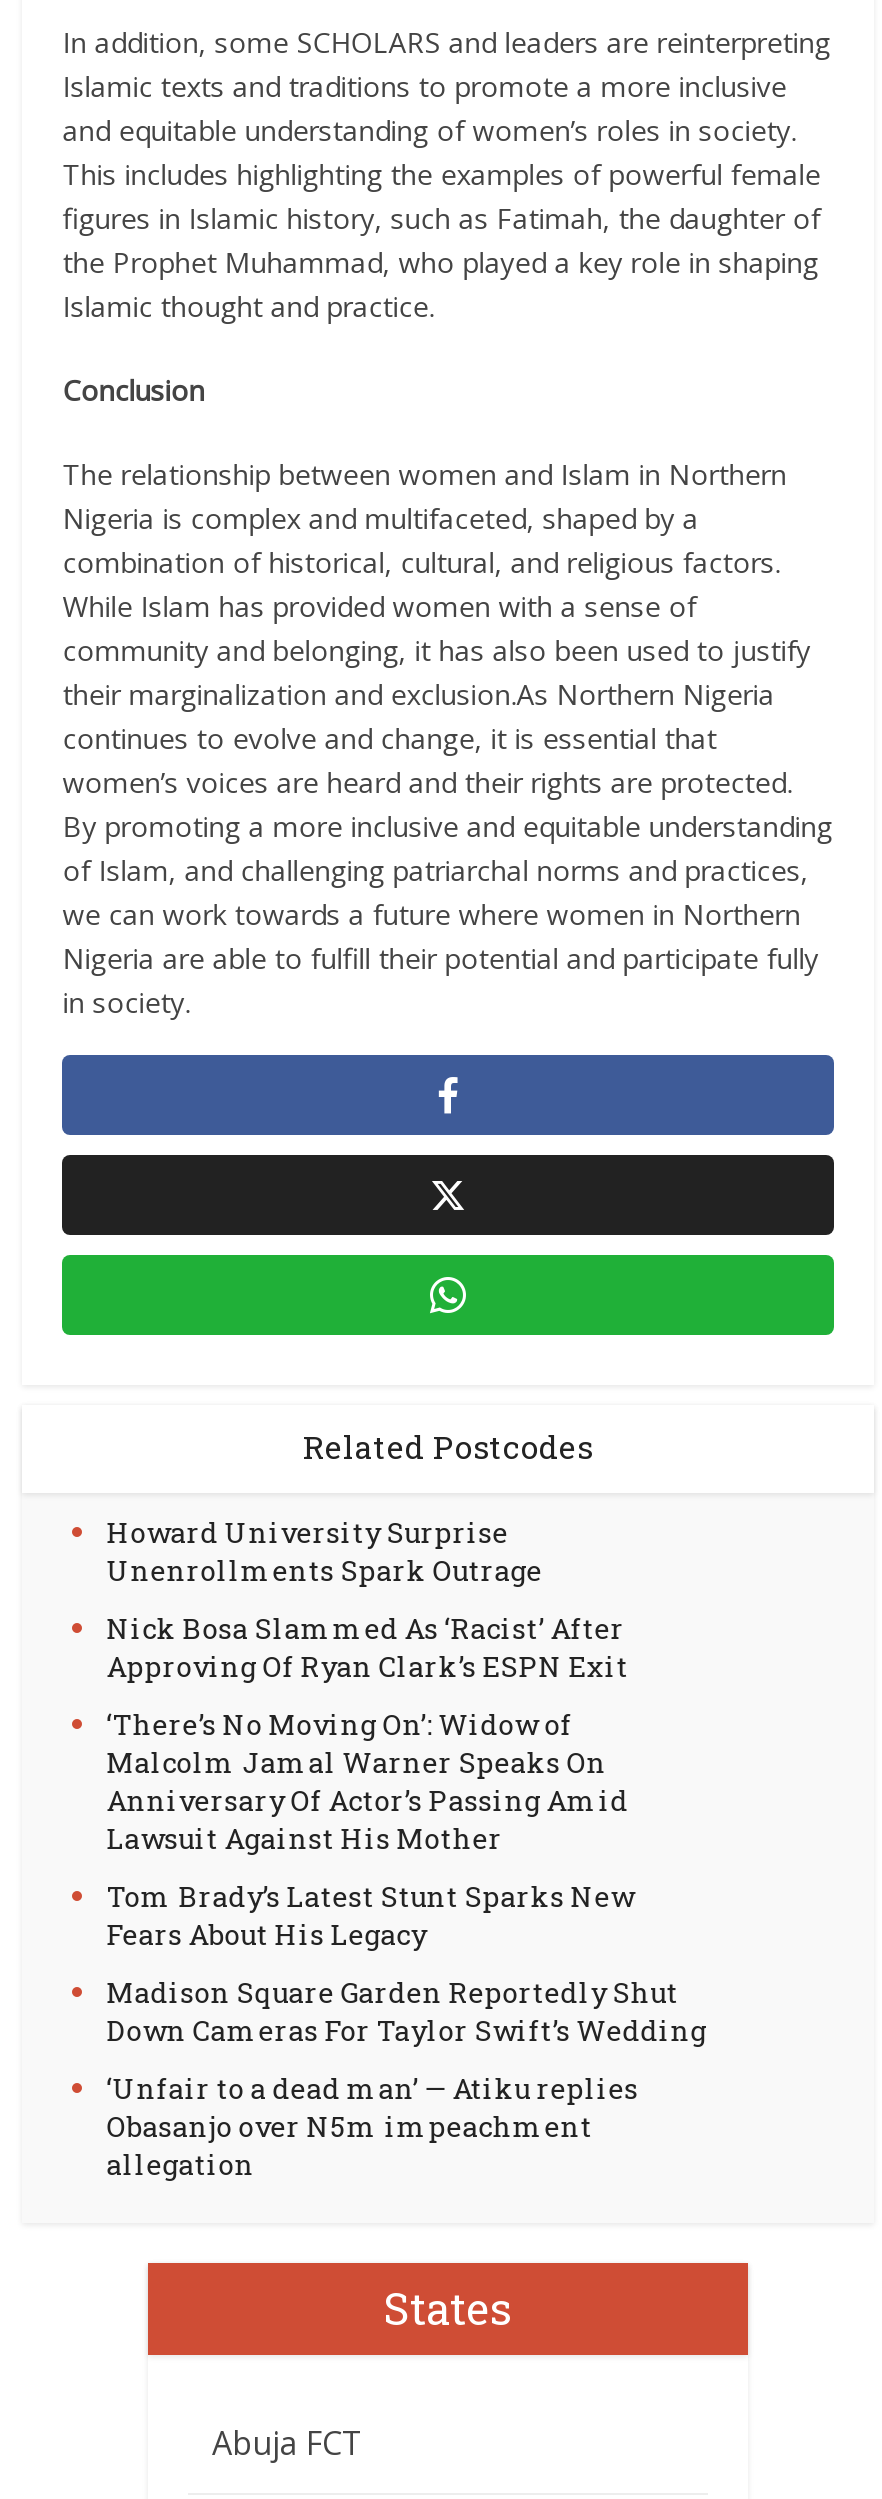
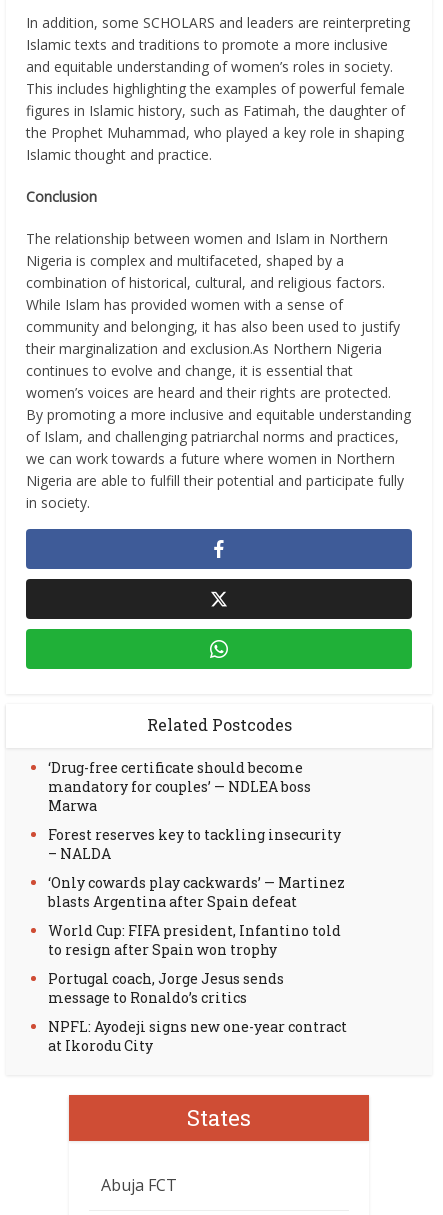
[106,1513,542,1589] Howard University Surprise | Unenrollments Spark Outrage -> [48,758,311,815] ‘Drug-free certificate should become | mandatory for couples’ — NDLEA boss | Marwa
[106,1609,628,1685] Nick Bosa Slammed As ‘Racist’ After | Approving Of Ryan Clark’s ESPN Exit -> [48,825,341,863] Forest reserves key to tackling insecurity | – NALDA
[106,1705,628,1857] ‘There’s No Moving On’: Widow of | Malcolm Jamal Warner Speaks On | Anniversary Of Actor’s Passing Amid | Lawsuit Against His Mother -> [48,873,345,911] ‘Only cowards play cackwards’ — Martinez | blasts Argentina after Spain defeat
[106,1877,634,1953] Tom Brady’s Latest Stunt Sparks New | Fears About His Legacy -> [48,921,341,959] World Cup: FIFA president, Infantino told | to resign after Spain won trophy
[106,1973,706,2049] Madison Square Garden Reportedly Shut | Down Cameras For Taylor Swift’s Wedding -> [48,969,284,1007] Portugal coach, Jorge Jesus sends | message to Ronaldo’s critics
[106,2069,638,2183] ‘Unfair to a dead man’ — Atiku replies | Obasanjo over N5m impeachment | allegation -> [48,1017,347,1055] NPFL: Ayodeji signs new one-year contract | at Ikorodu City

